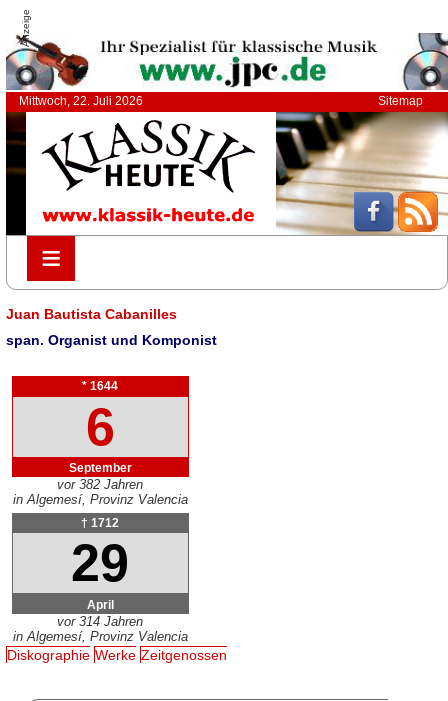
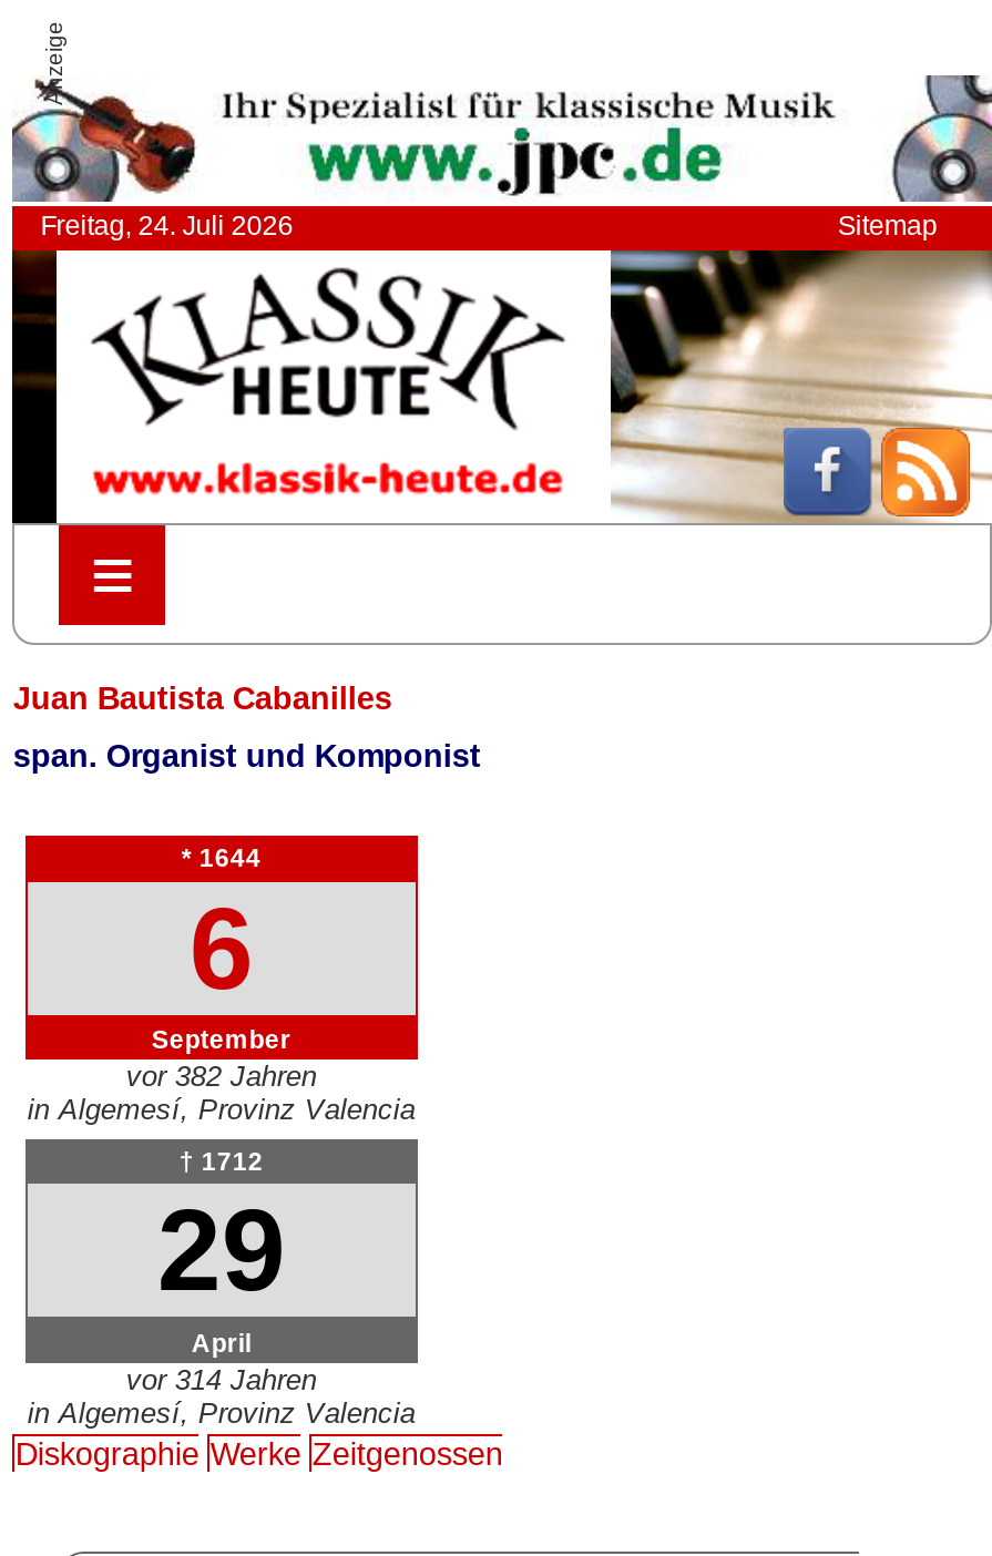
[19,94,143,108] Mittwoch, 22. Juli 2026 -> [40,211,293,242] Freitag, 24. Juli 2026

